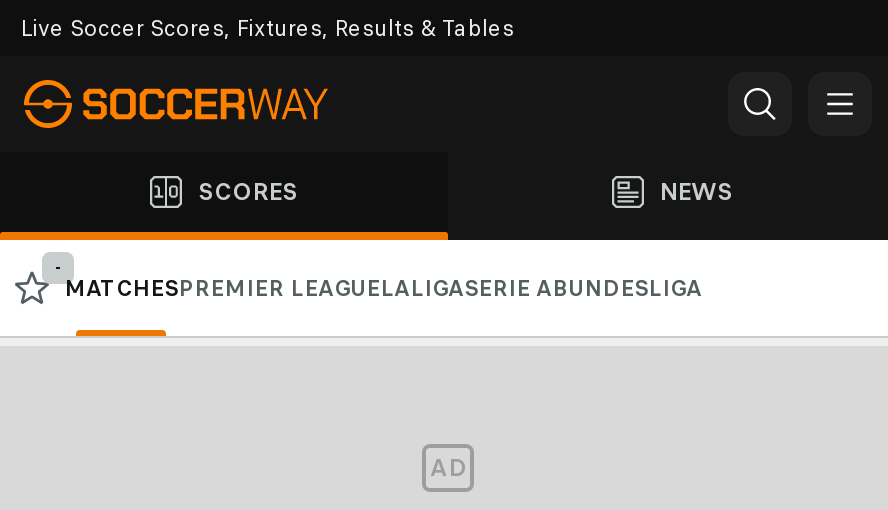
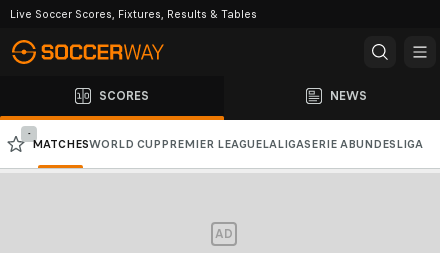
[64,274,702,302] MATCHESPREMIER LEAGUELALIGASERIE ABUNDESLIGA -> [32,137,423,151] MATCHESWORLD CUP PREMIER LEAGUELALIGASERIE A BUNDESLIGA

